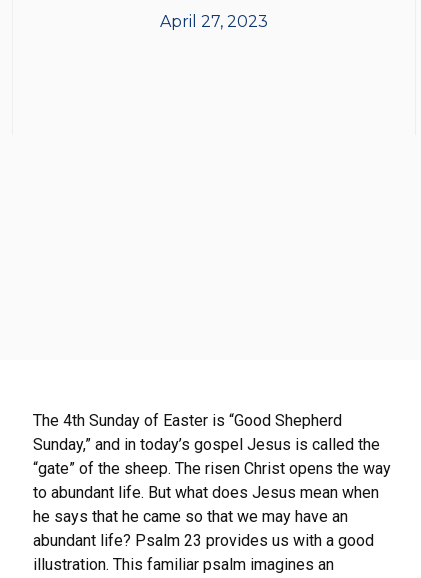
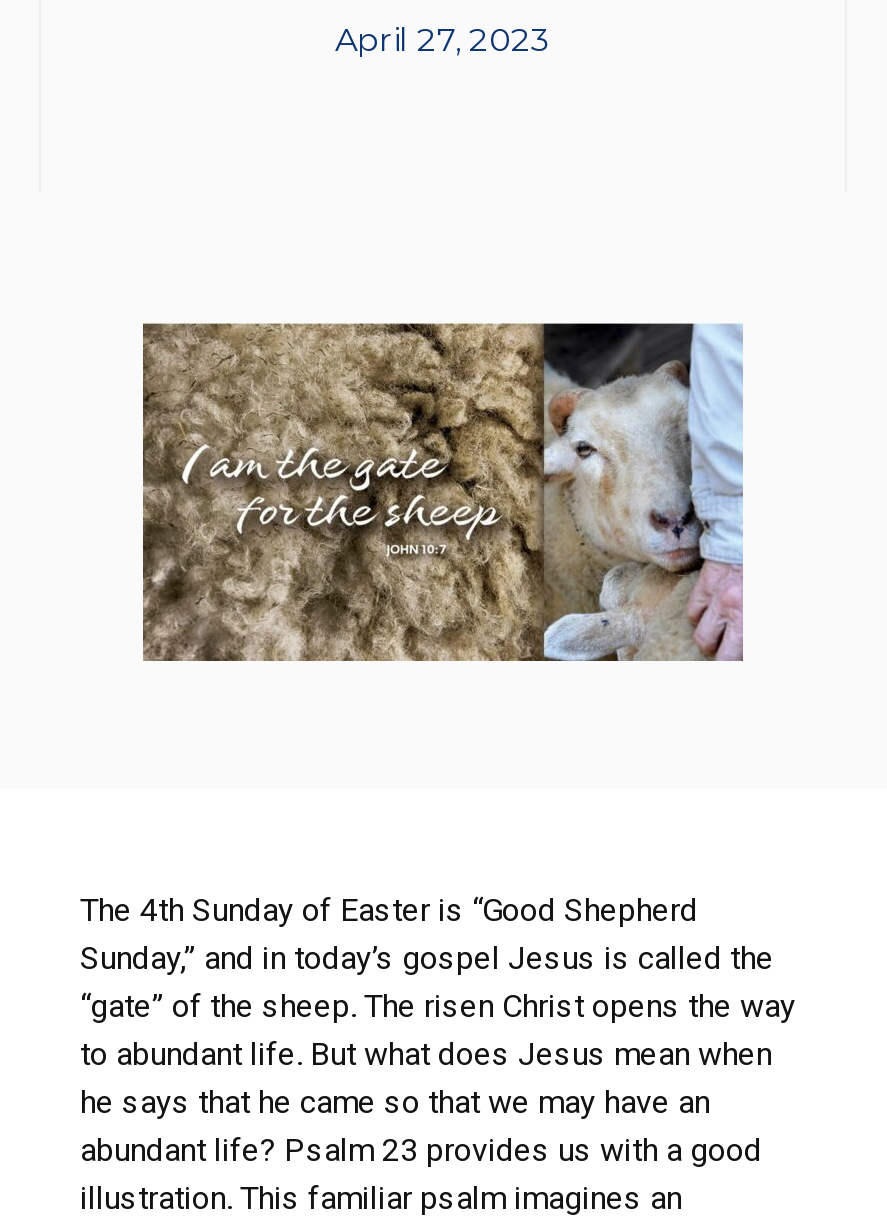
none -> [141,322,745,664] [image]

